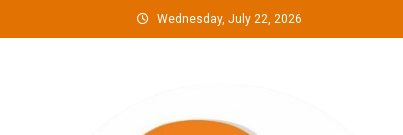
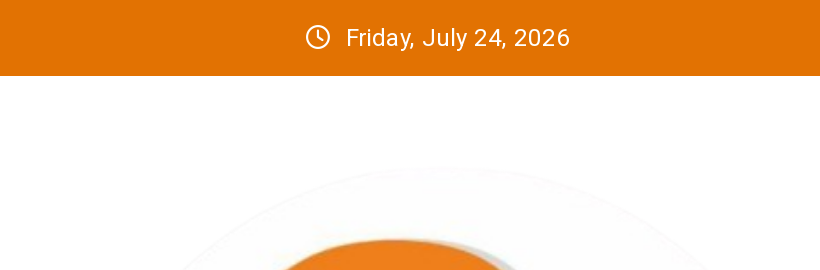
[156,12,301,26] Wednesday, July 22, 2026 -> [346,24,570,52] Friday, July 24, 2026

